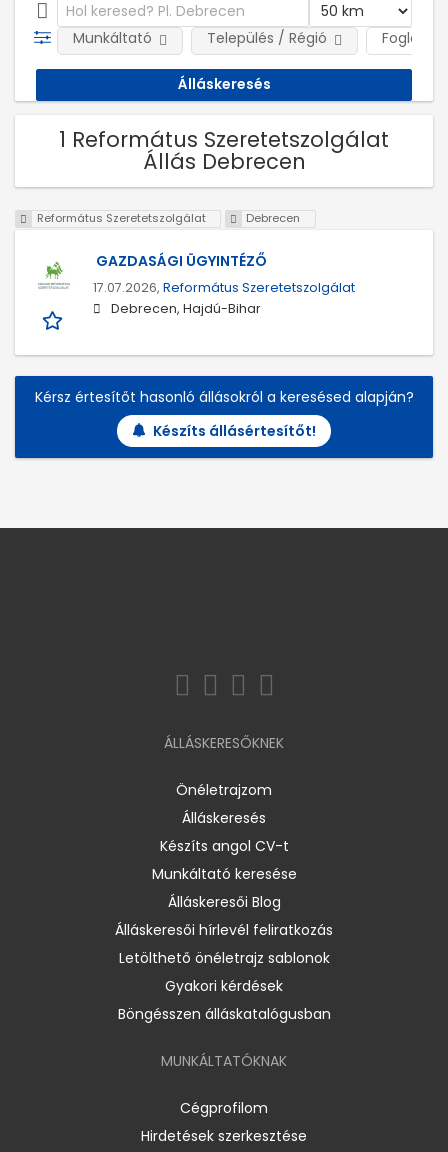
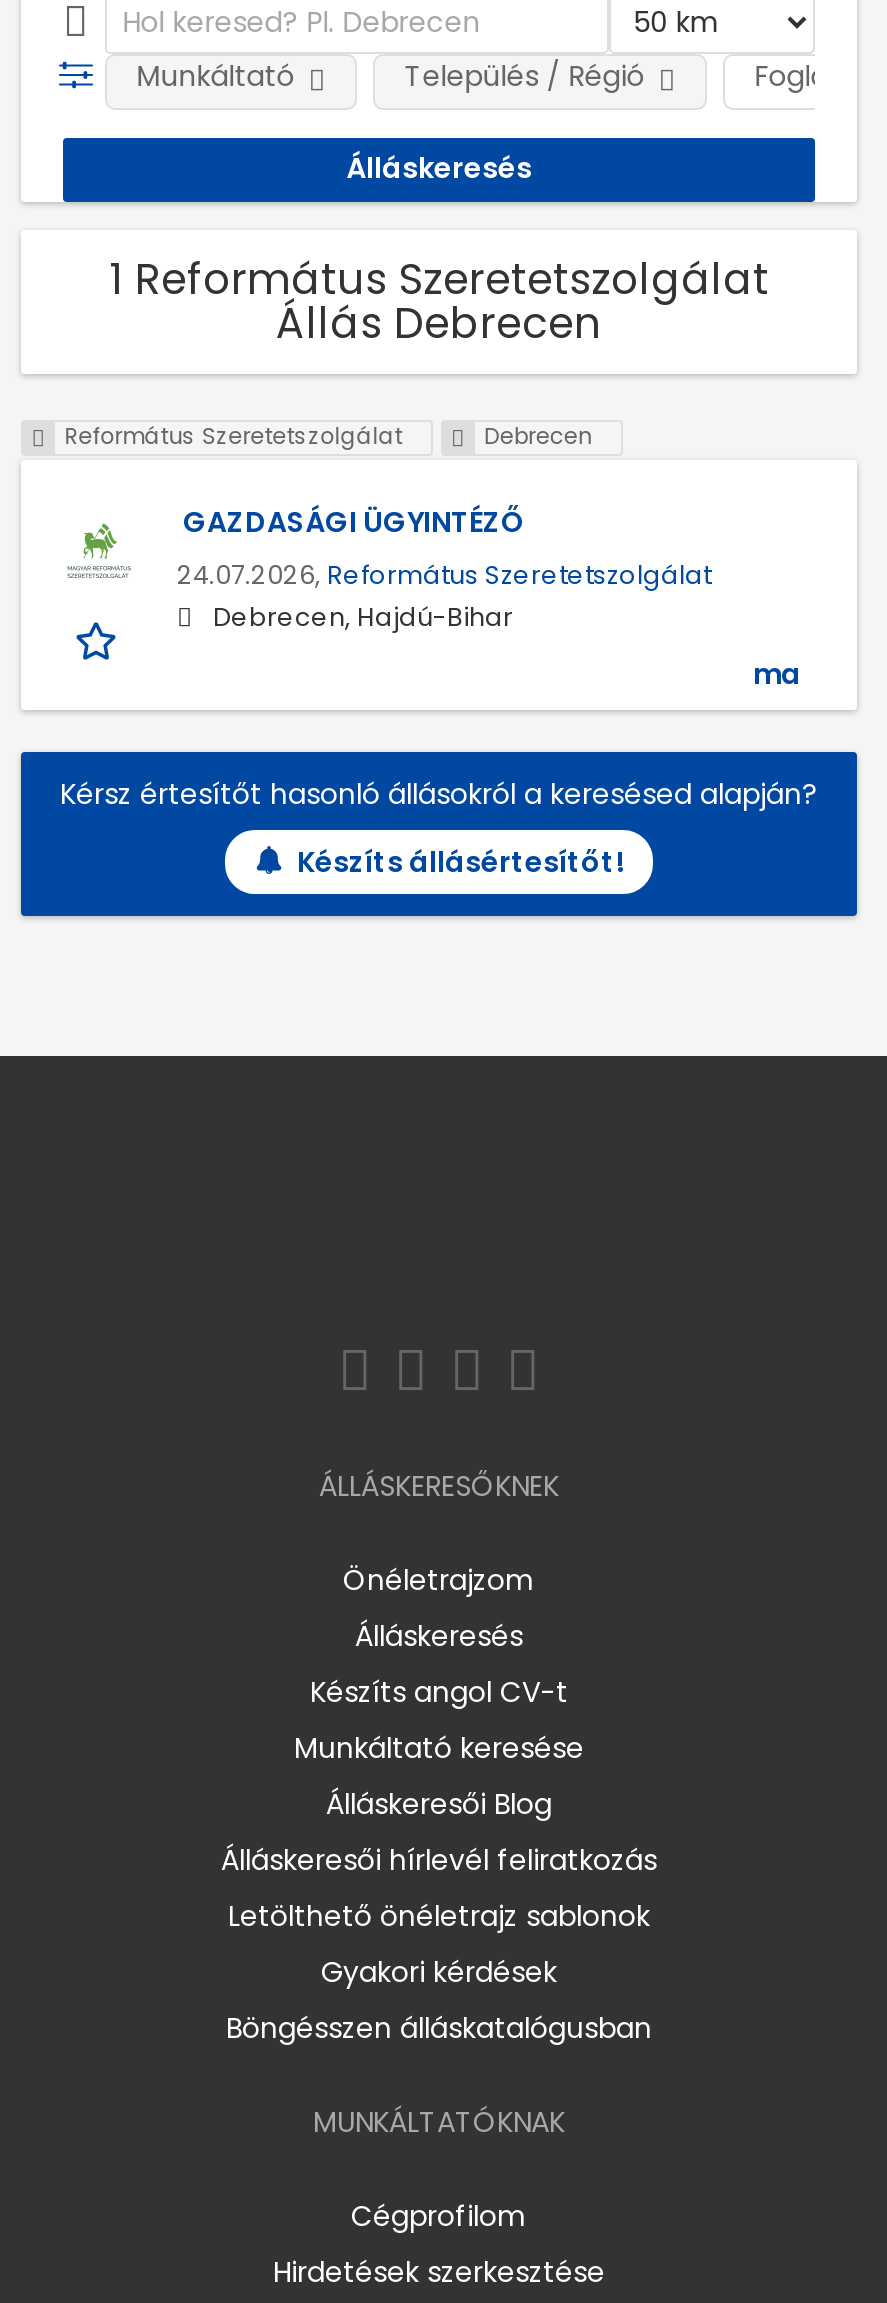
[93,279,355,296] 17.07.2026, Református Szeretetszolgálat -> [177,559,711,593] 24.07.2026, Református Szeretetszolgálat
none -> [753,655,801,695] ma

